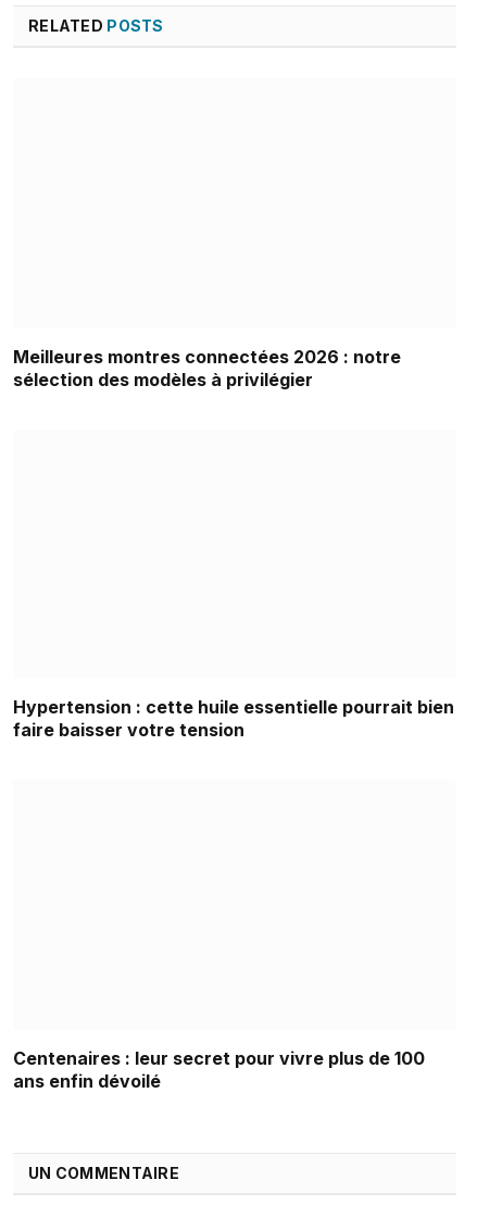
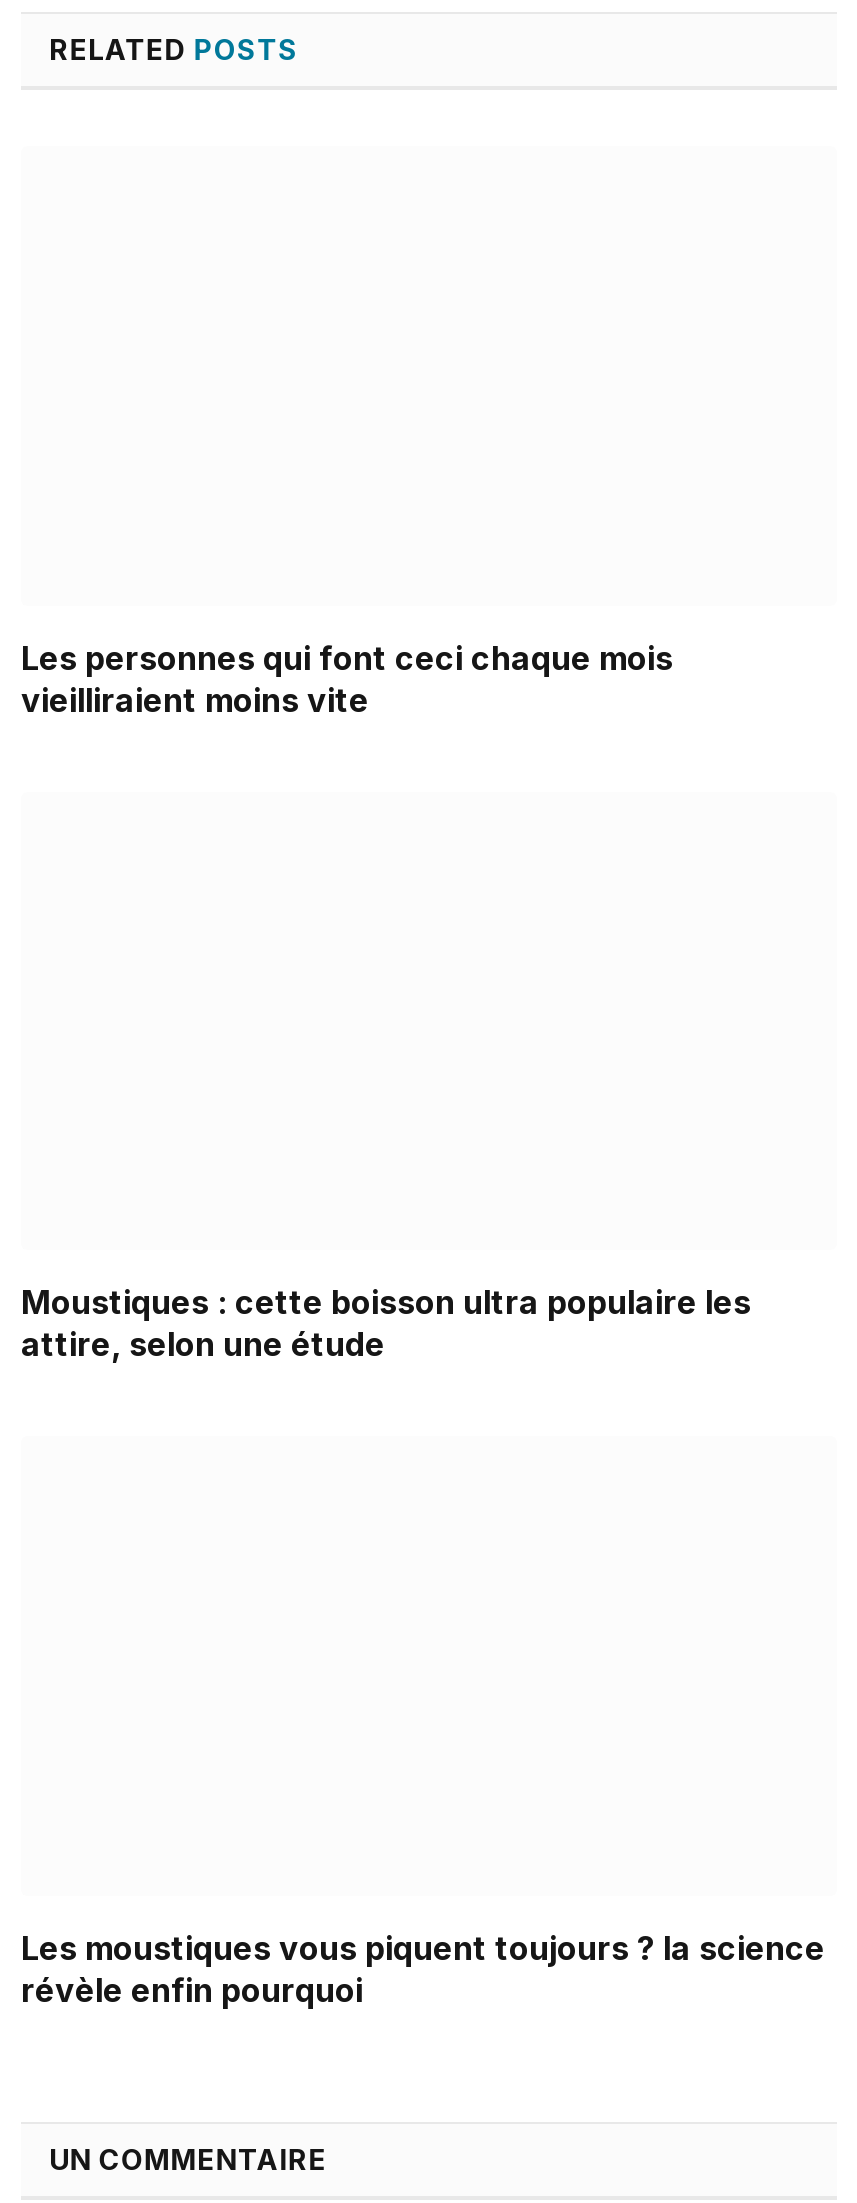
[13,346,401,390] Meilleures montres connectées 2026 : notre | sélection des modèles à privilégier -> [21,638,673,720] Les personnes qui font ceci chaque mois | vieilliraient moins vite
[13,696,454,741] Hypertension : cette huile essentielle pourrait bien | faire baisser votre tension -> [21,1283,751,1365] Moustiques : cette boisson ultra populaire les | attire, selon une étude
[13,1047,425,1092] Centenaires : leur secret pour vivre plus de 100 | ans enfin dévoilé -> [21,1928,825,2010] Les moustiques vous piquent toujours ? la science | révèle enfin pourquoi

